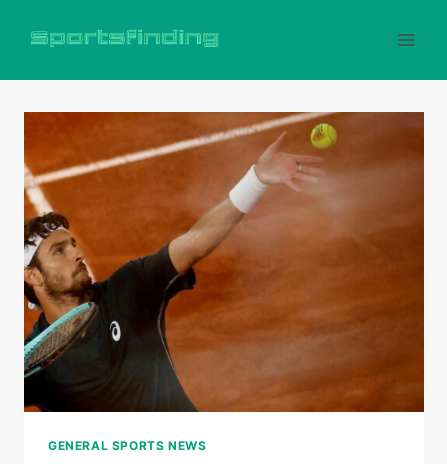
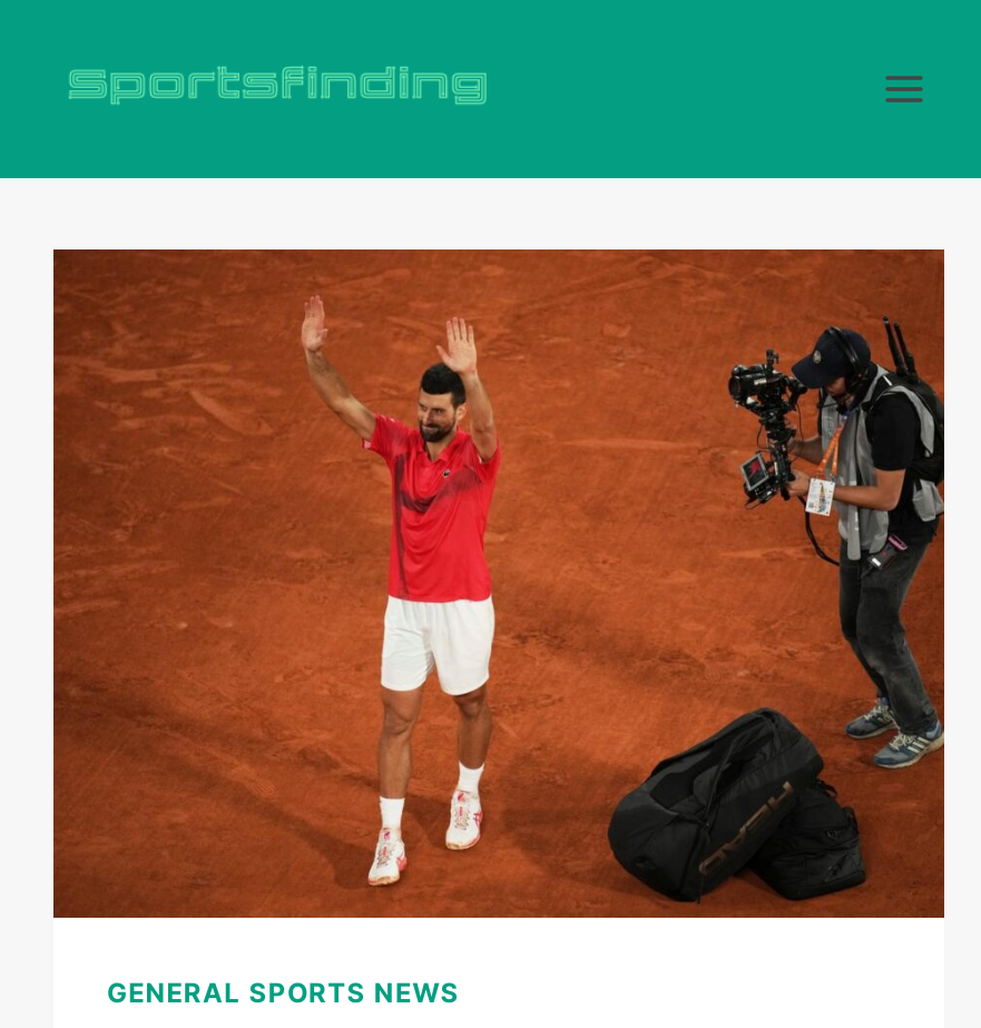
[23,112,425,413] [image] -> [51,249,946,920] [image]

